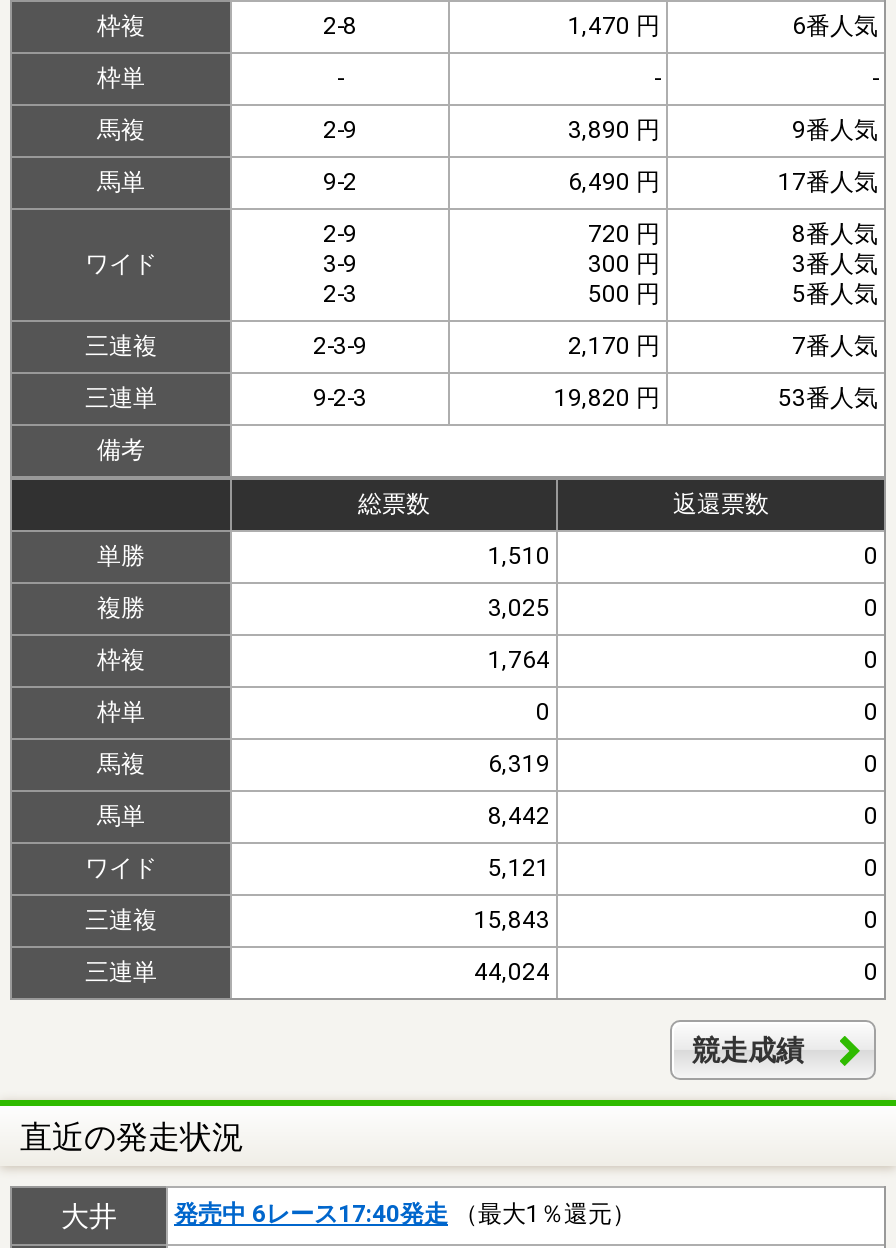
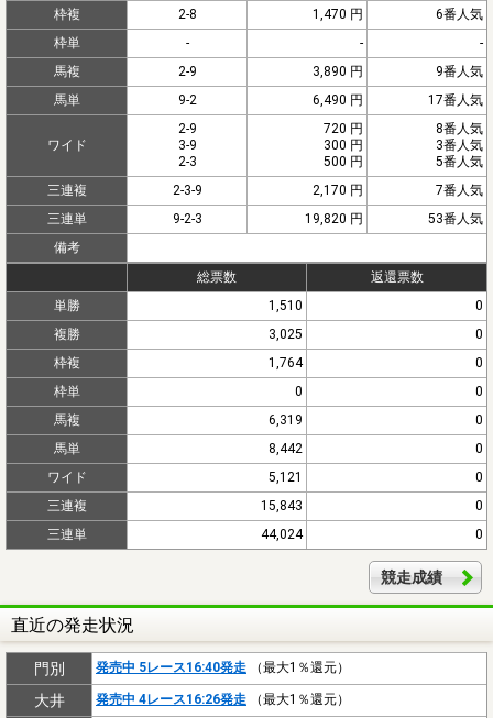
none -> [34,660,350,677] 門別 | 発売中 5レース16:40発走（最大1％還元）
[174,1200,636,1228] 発売中 6レース17:40発走（最大1％還元） -> [96,691,350,707] 発売中 4レース16:26発走（最大1％還元）

